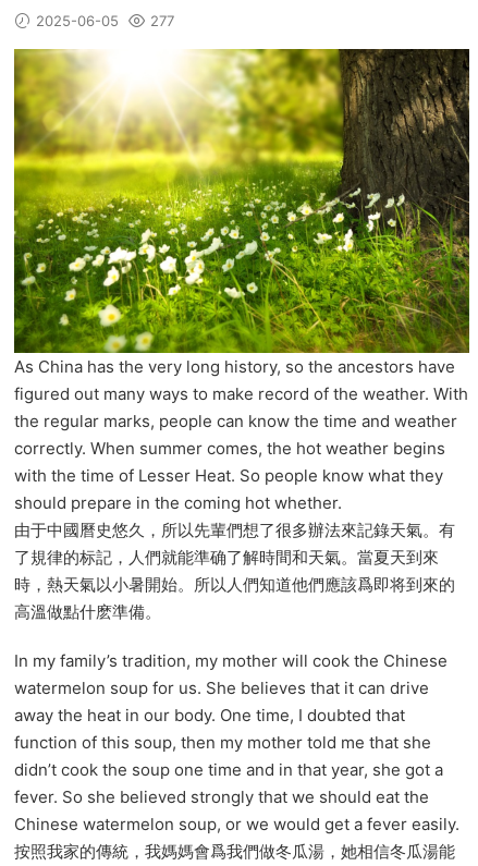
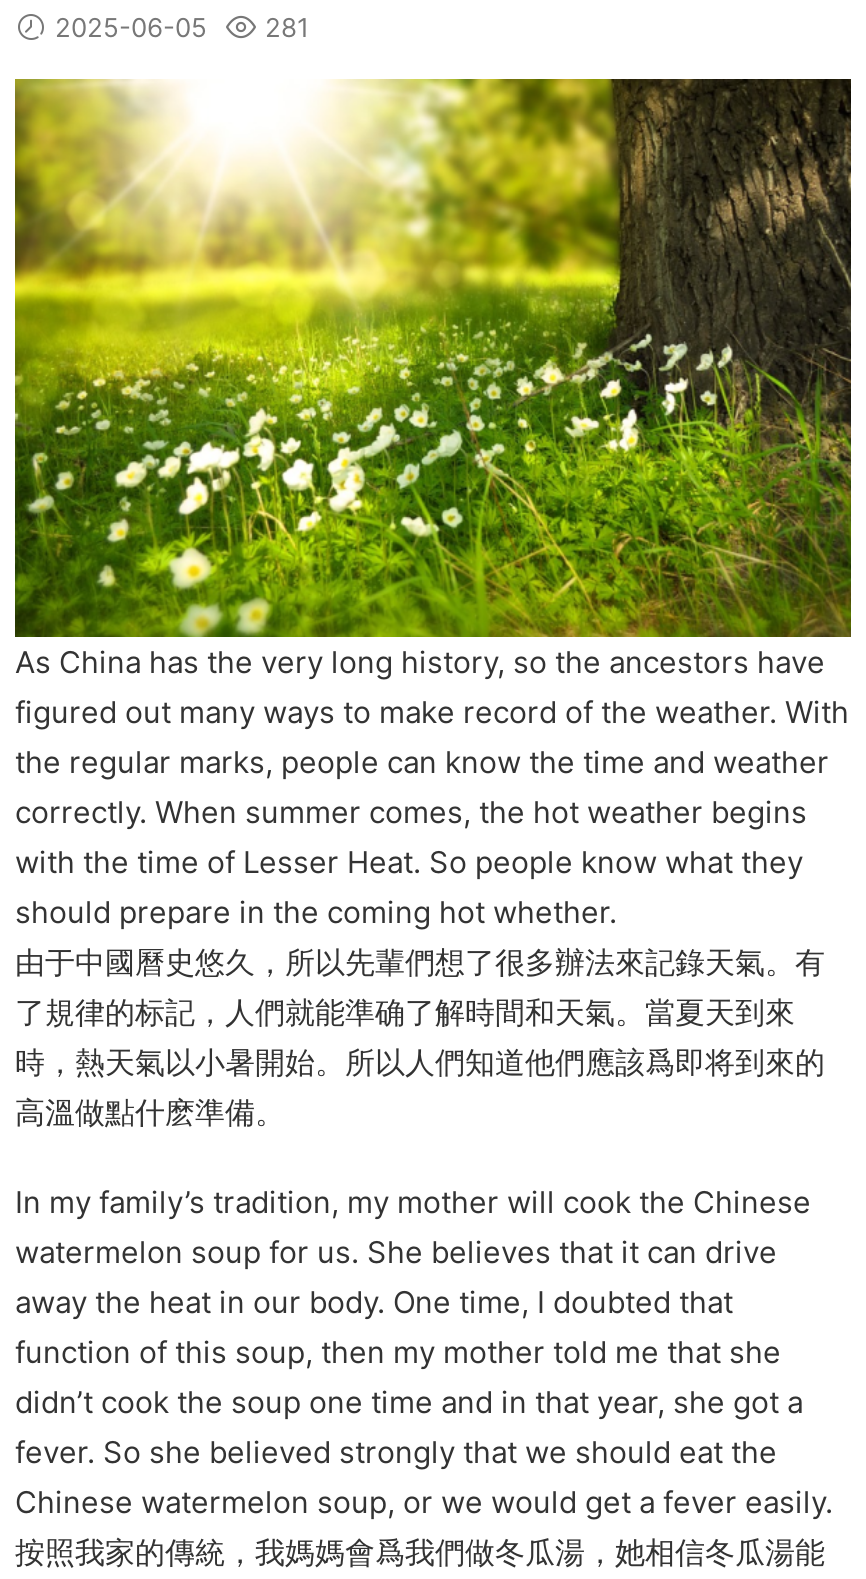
[32,12,174,29] 2025-06-05 277 -> [47,11,309,43] 2025-06-05 281

